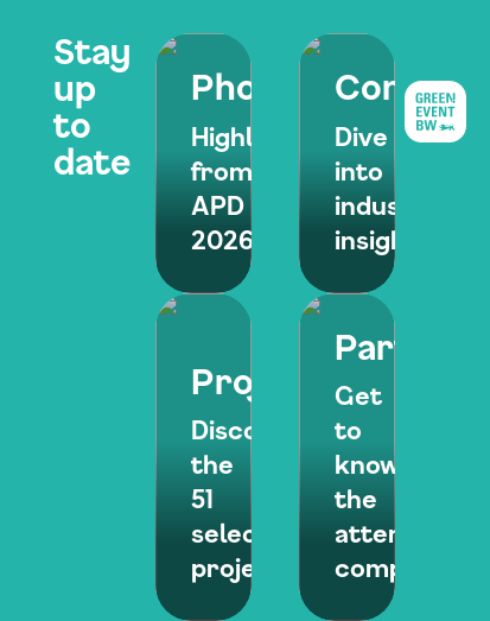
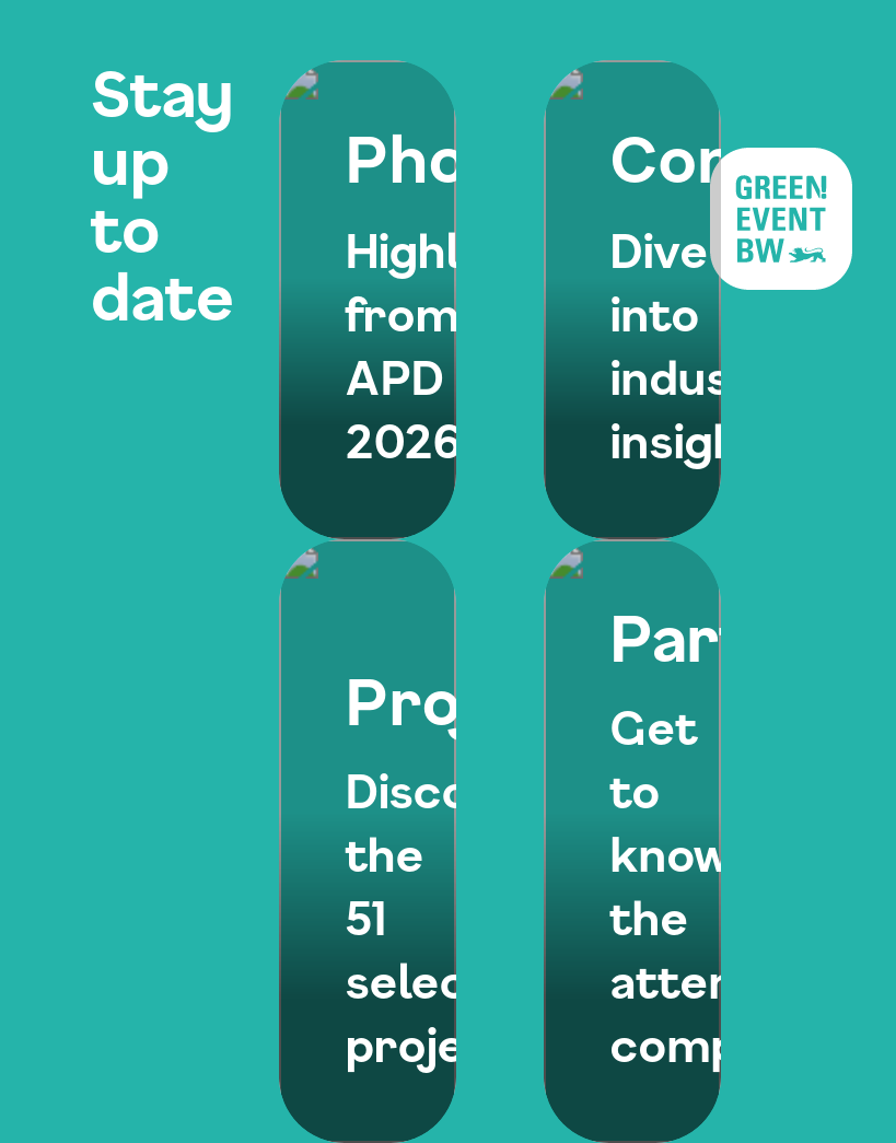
[389,110,466,158] [image] -> [708,202,854,292] [image]

